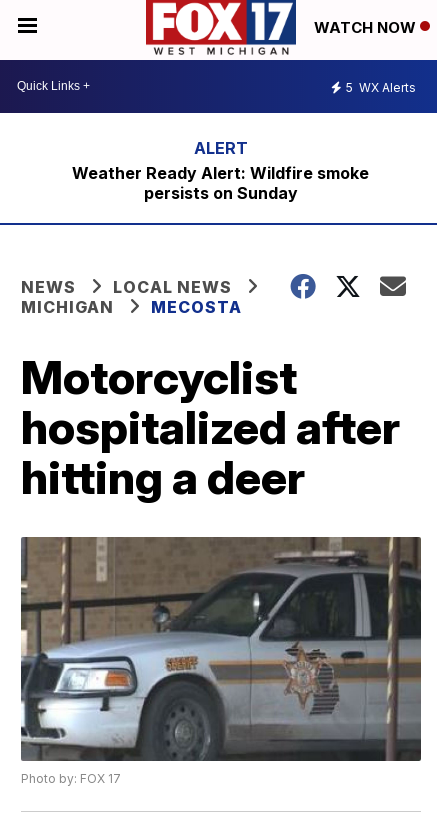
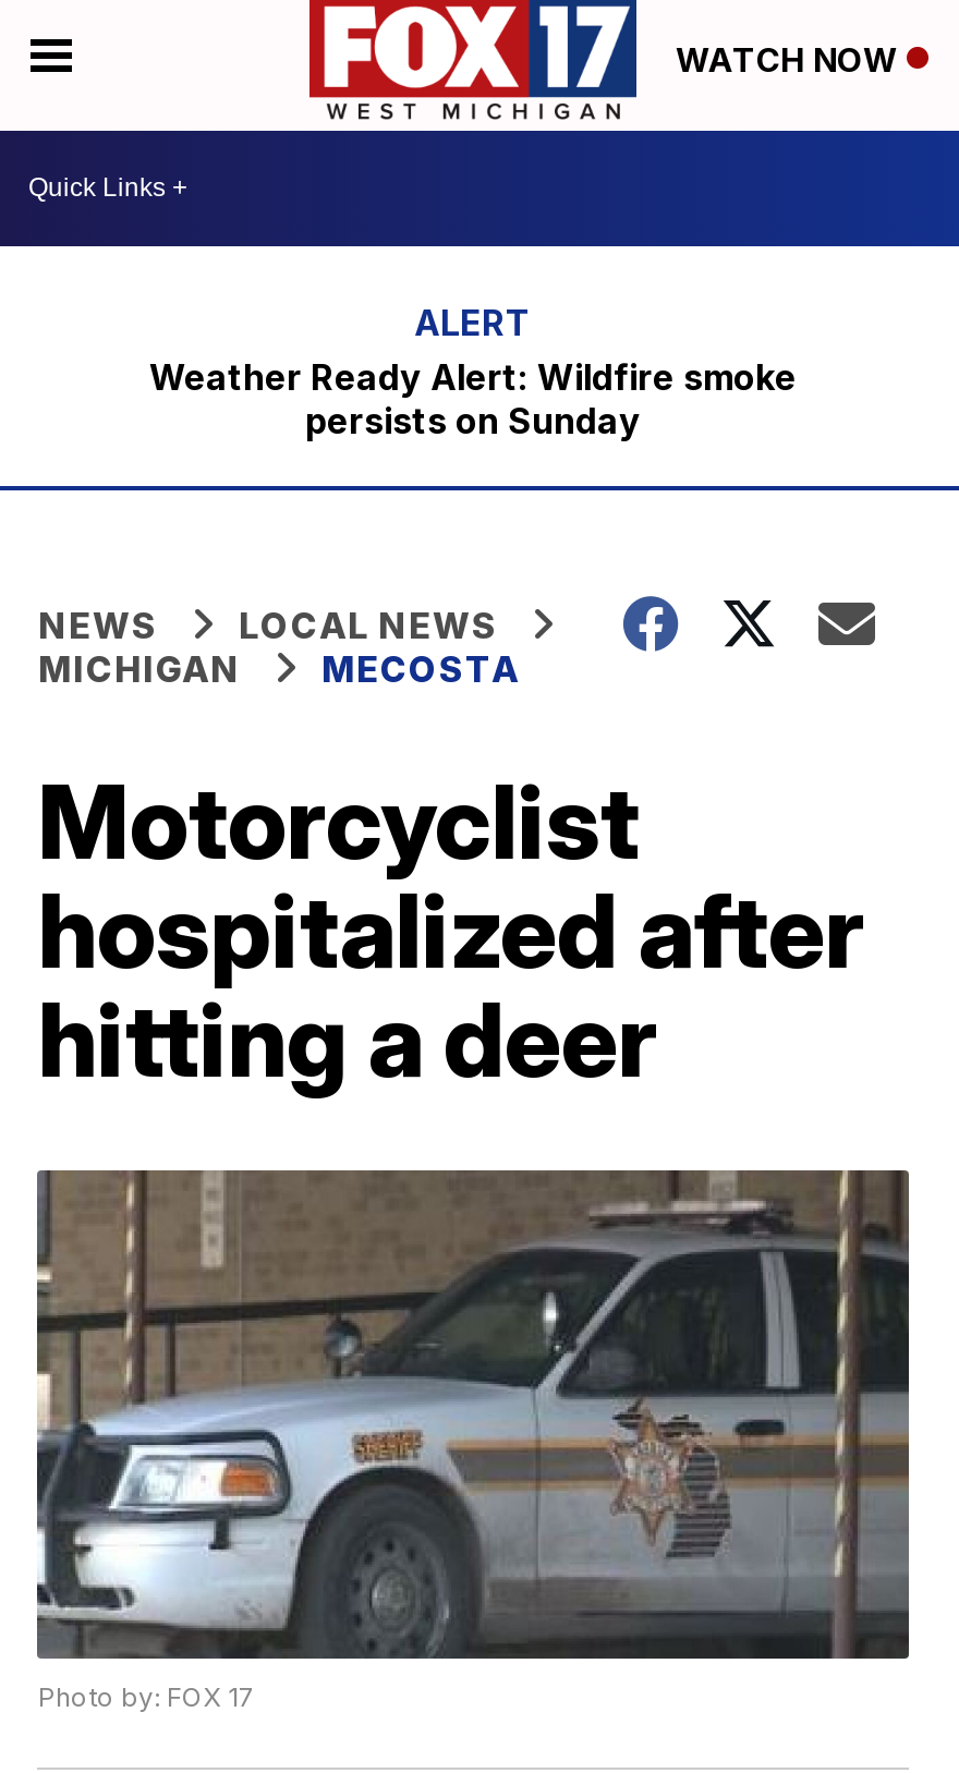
[346,80,416,95] 5 WX Alerts -> none

